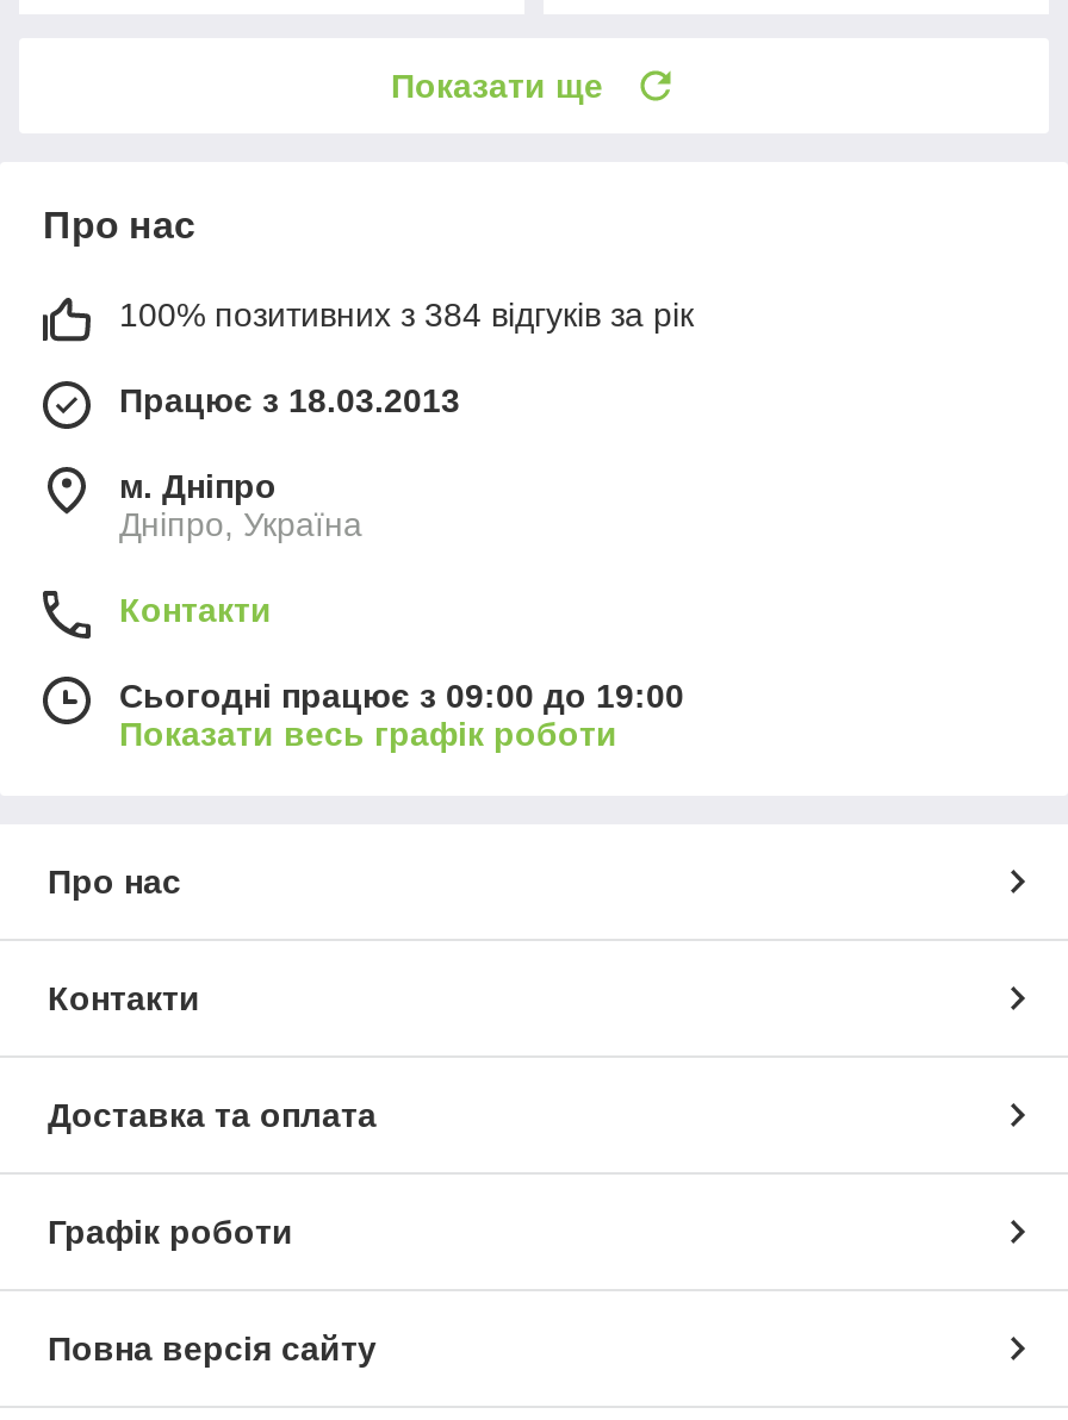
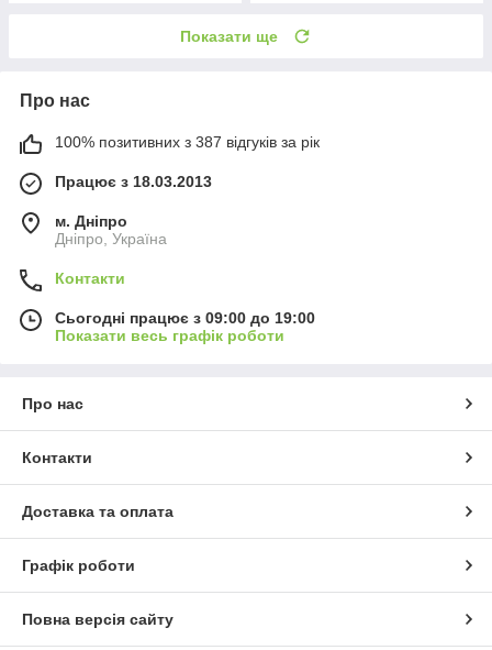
[119,297,694,335] 100% позитивних з 384 відгуків за рік -> [55,134,320,151] 100% позитивних з 387 відгуків за рік

